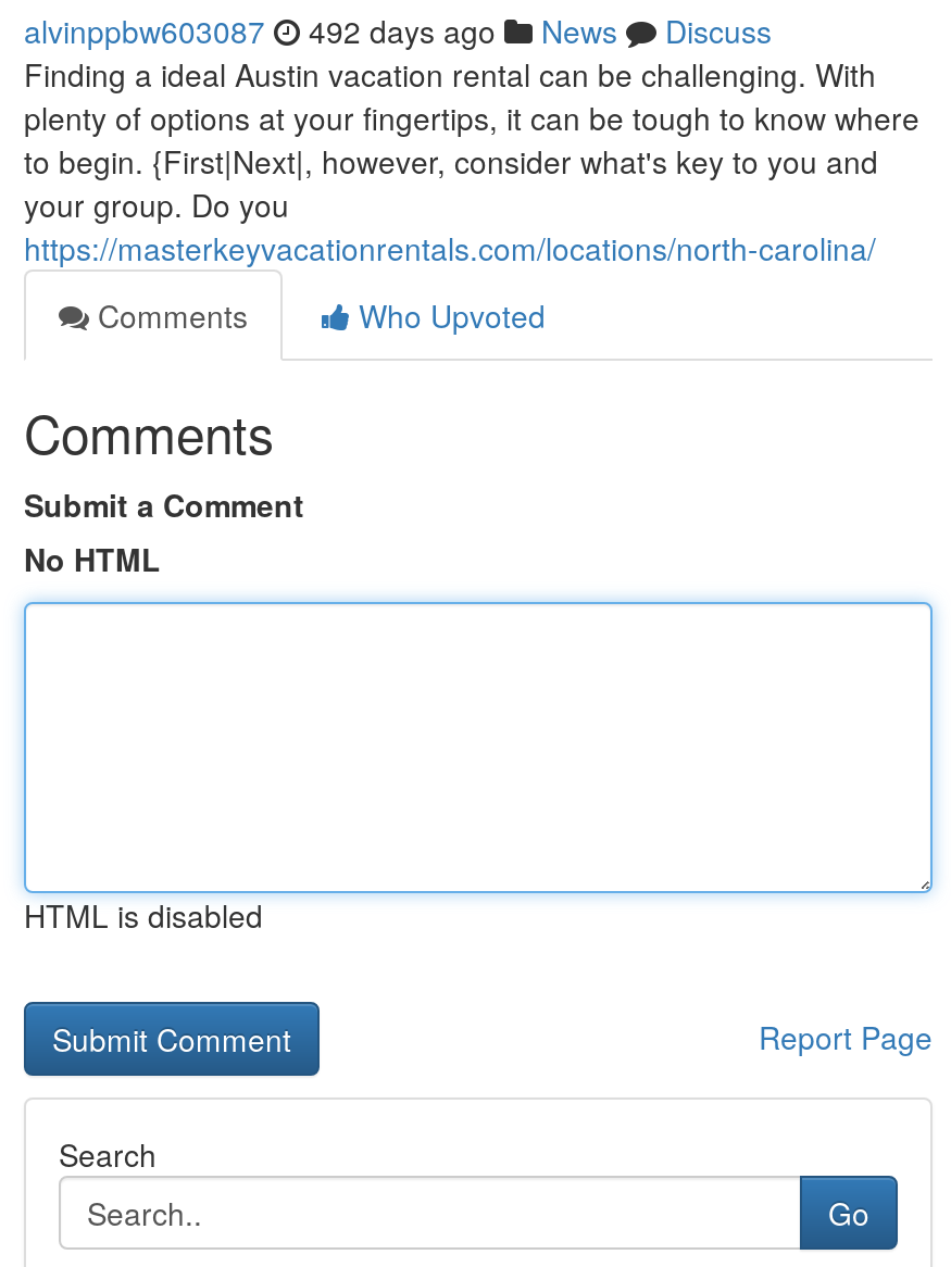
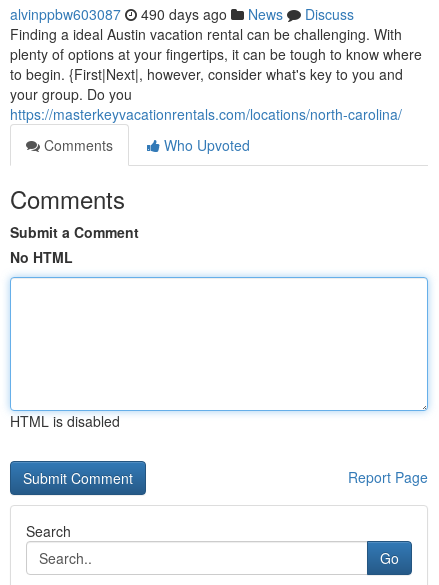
[24,9,772,52] alvinppbw603087 492 days ago News Discuss -> [10,4,354,24] alvinppbw603087 490 days ago News Discuss

